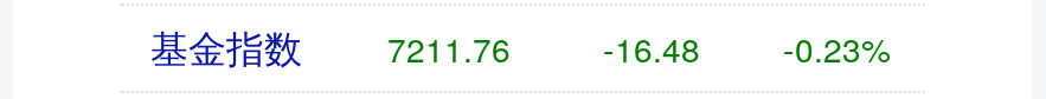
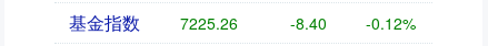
[387,25,511,73] 7211.76 -> [180,12,238,34] 7225.26
[603,25,700,73] -16.48 -> [290,12,327,34] -8.40
[783,25,890,73] -0.23% -> [366,12,416,34] -0.12%

